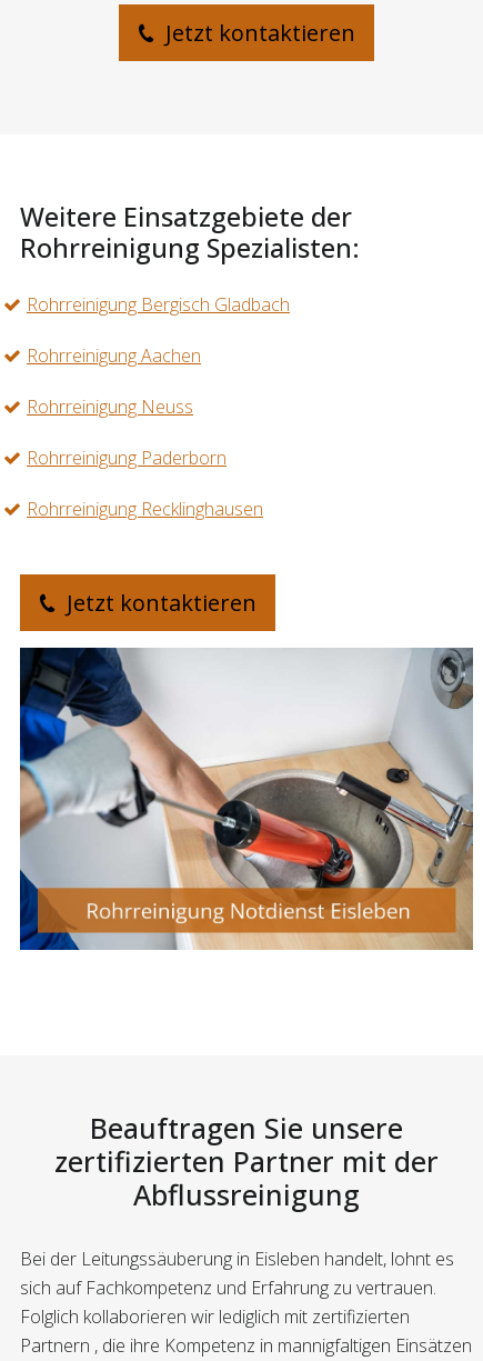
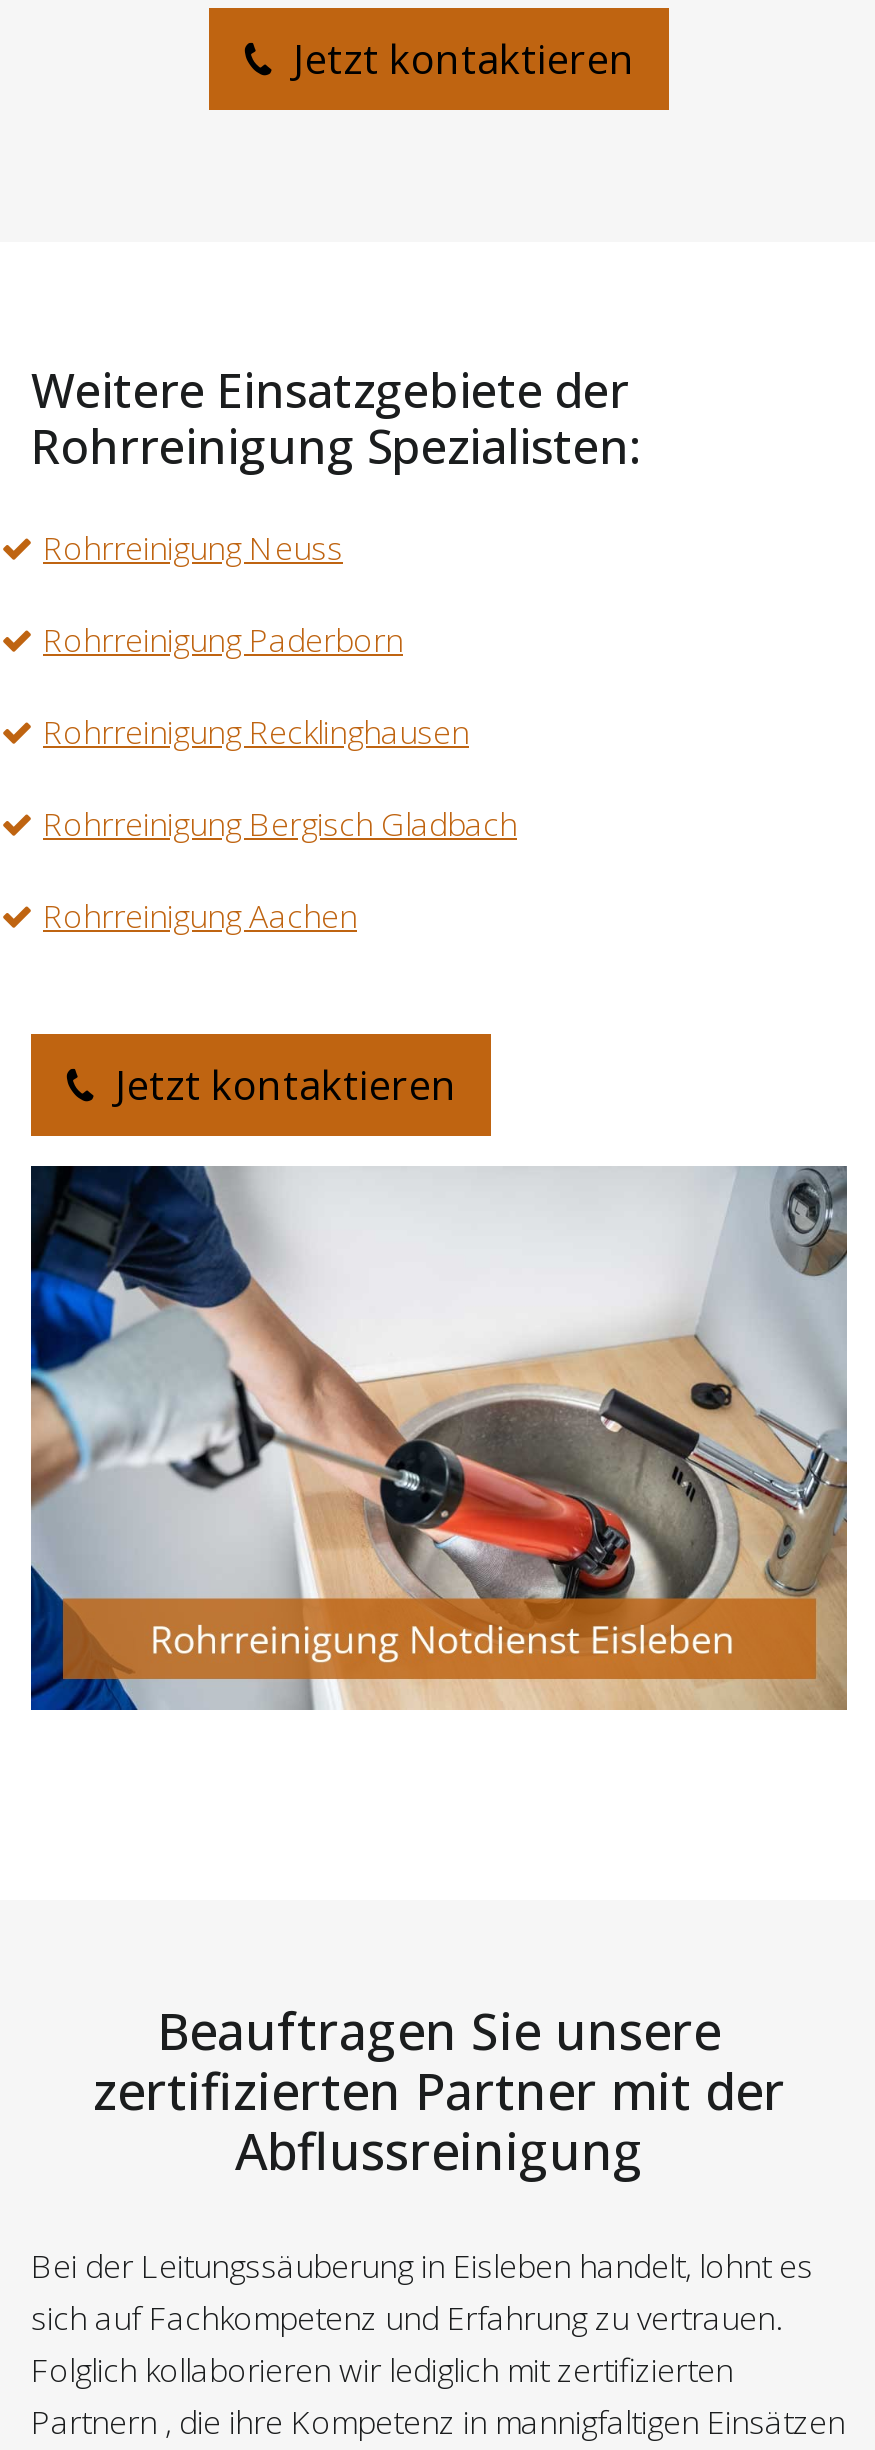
moved [27,292,290,368] -> [43,802,517,938]: Rohrreinigung Bergisch Gladbach | Rohrreinigung Aachen
moved [27,395,263,521] -> [43,526,469,754]: Rohrreinigung Neuss | Rohrreinigung Paderborn | Rohrreinigung Recklinghausen

